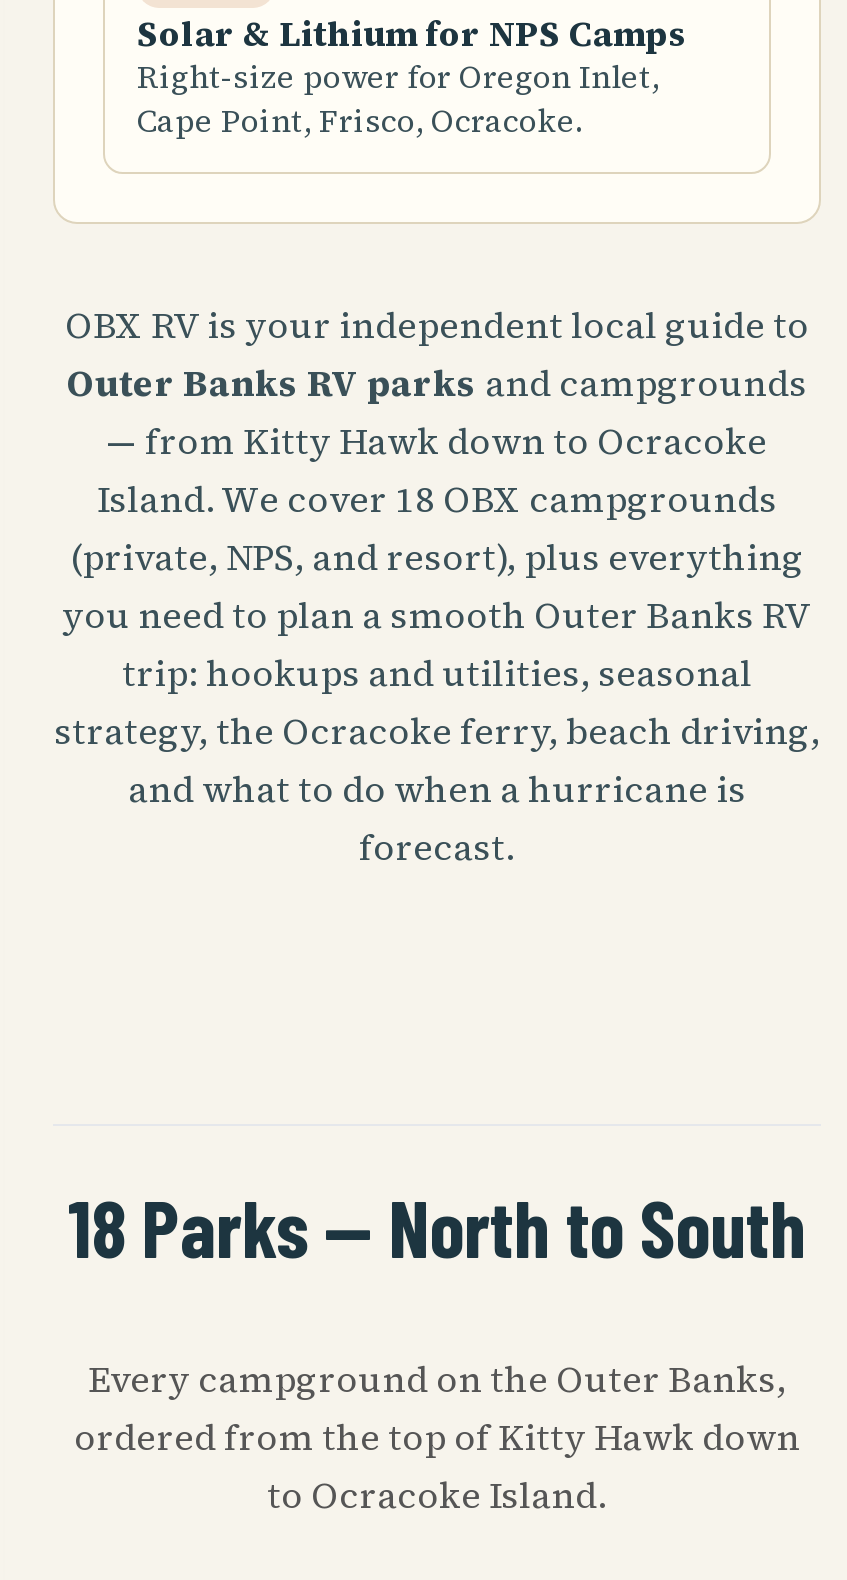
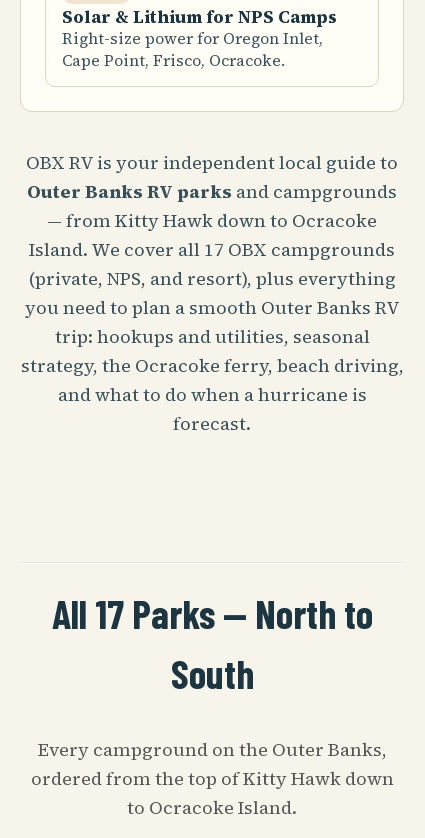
[97,474,777,524] Island. We cover 18 OBX campgrounds -> [29,237,395,262] Island. We cover all 17 OBX campgrounds
[68,1178,806,1274] 18 Parks — North to South -> [51,589,372,697] All 17 Parks — North to | South

